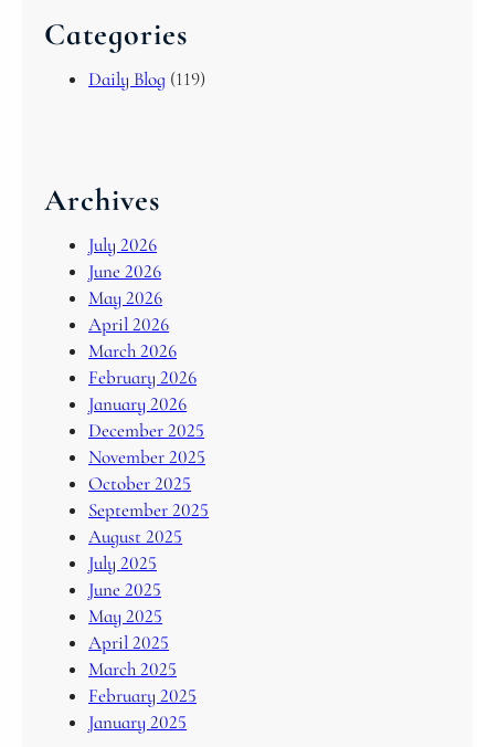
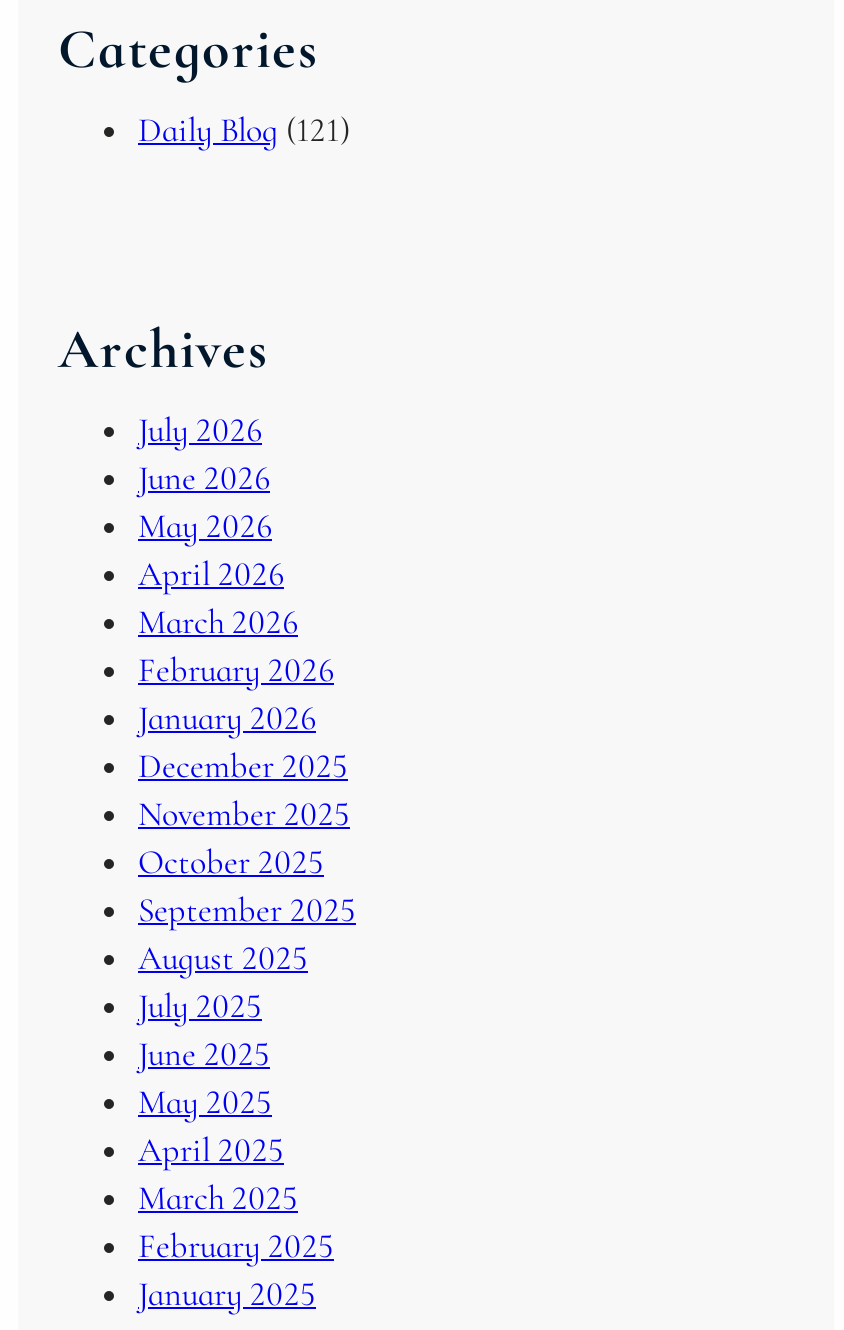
[88,68,205,91] Daily Blog (119) -> [138,110,350,152] Daily Blog (121)

